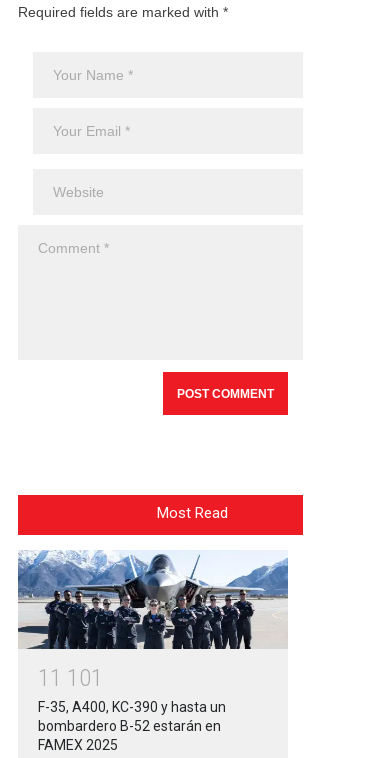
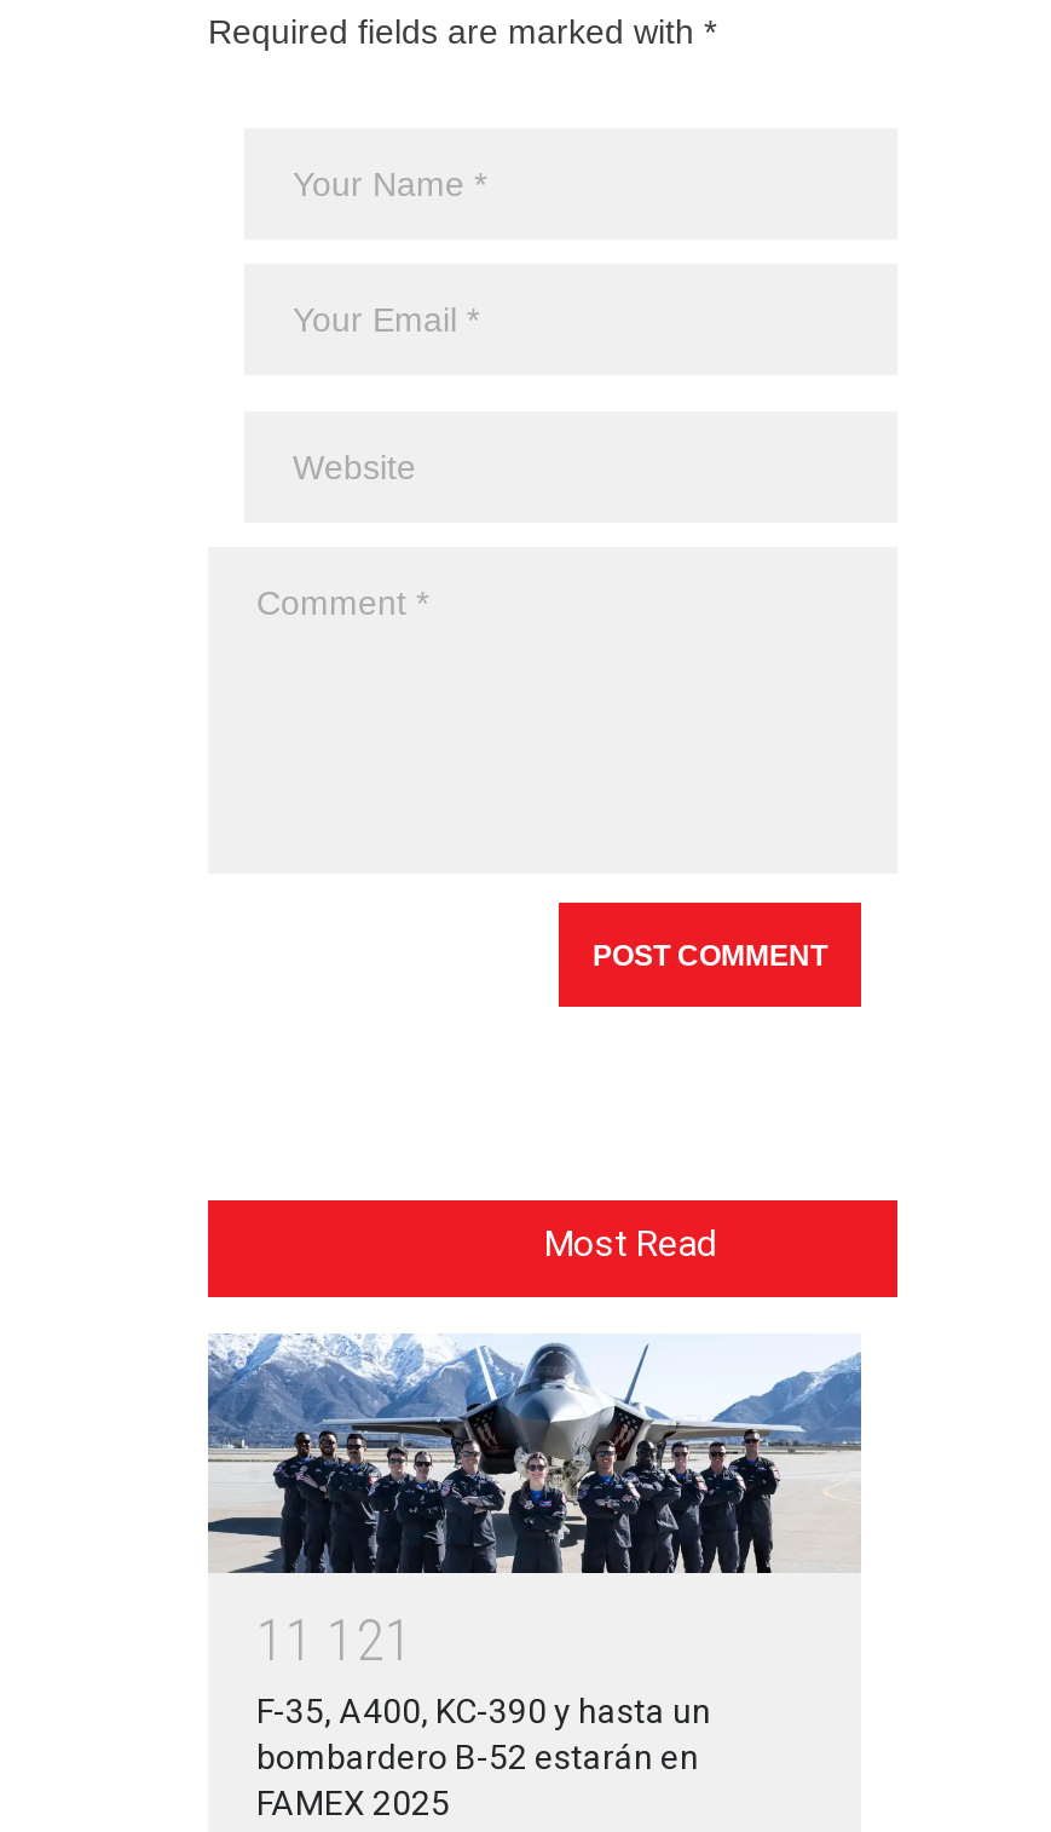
[38,664,103,692] 1 1 1 01 -> [256,1607,414,1675] 1 1 1 21

